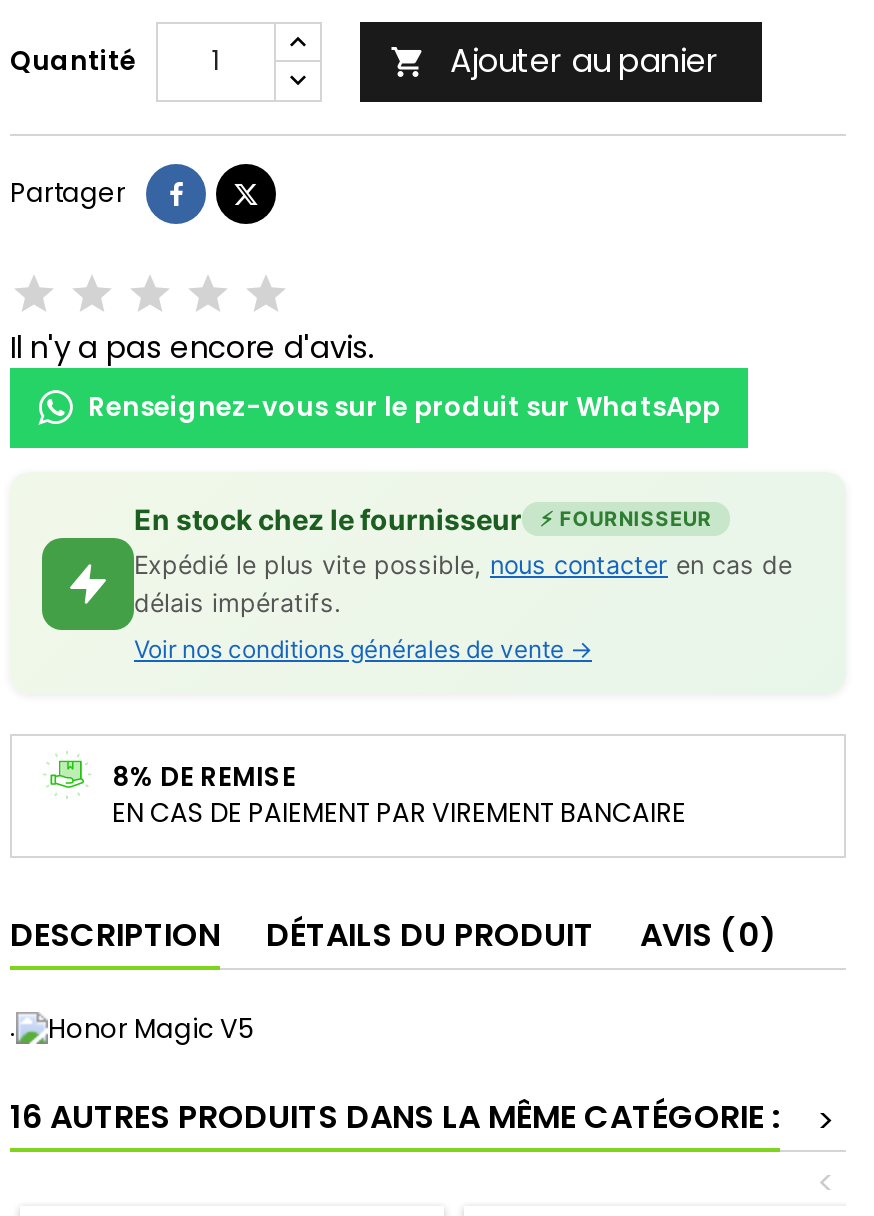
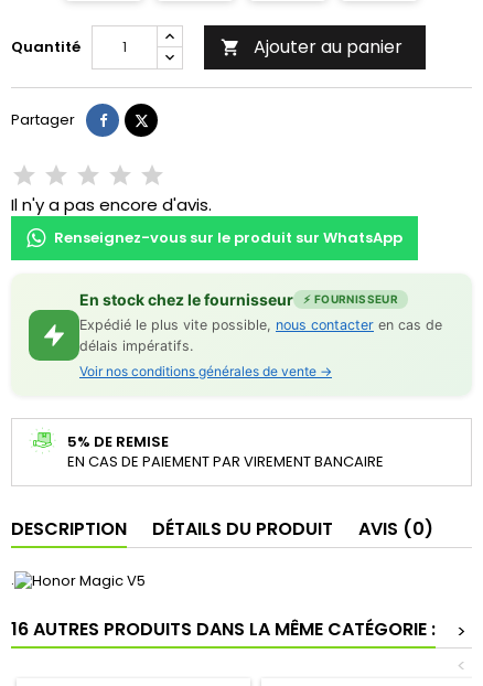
[112,759,296,797] 8% DE REMISE -> [67,432,169,453] 5% DE REMISE

